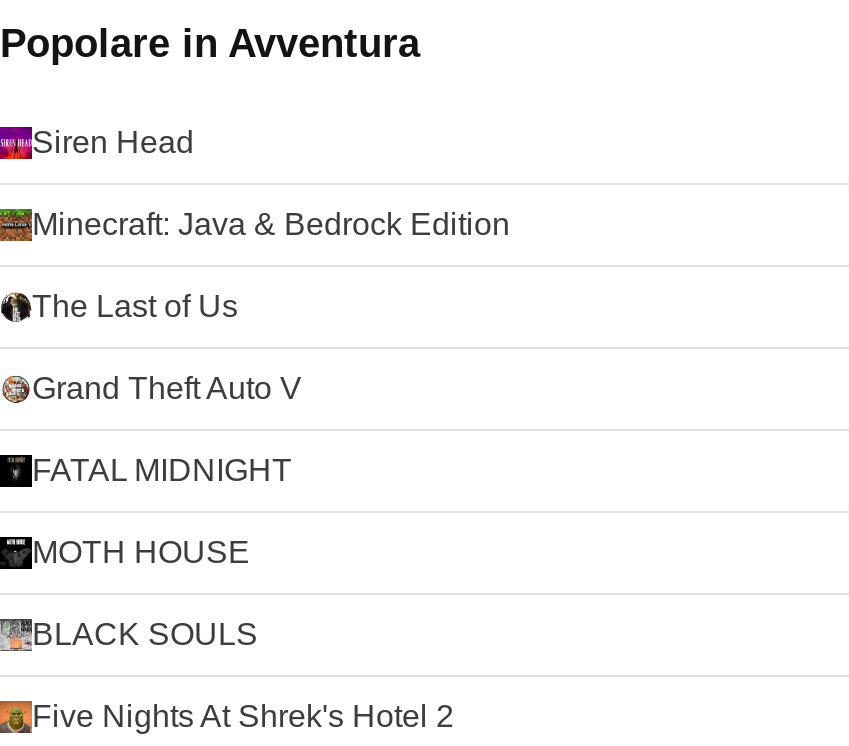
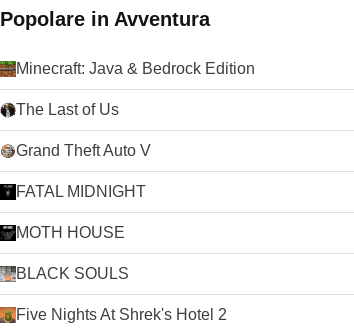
[32,125,194,159] Siren Head -> none

